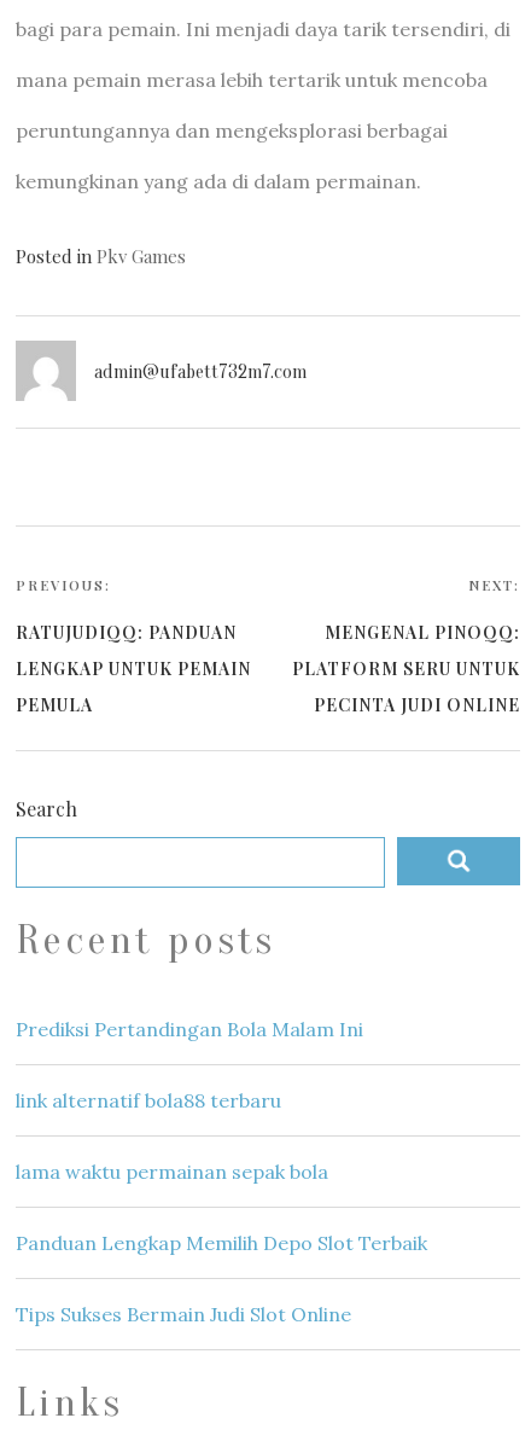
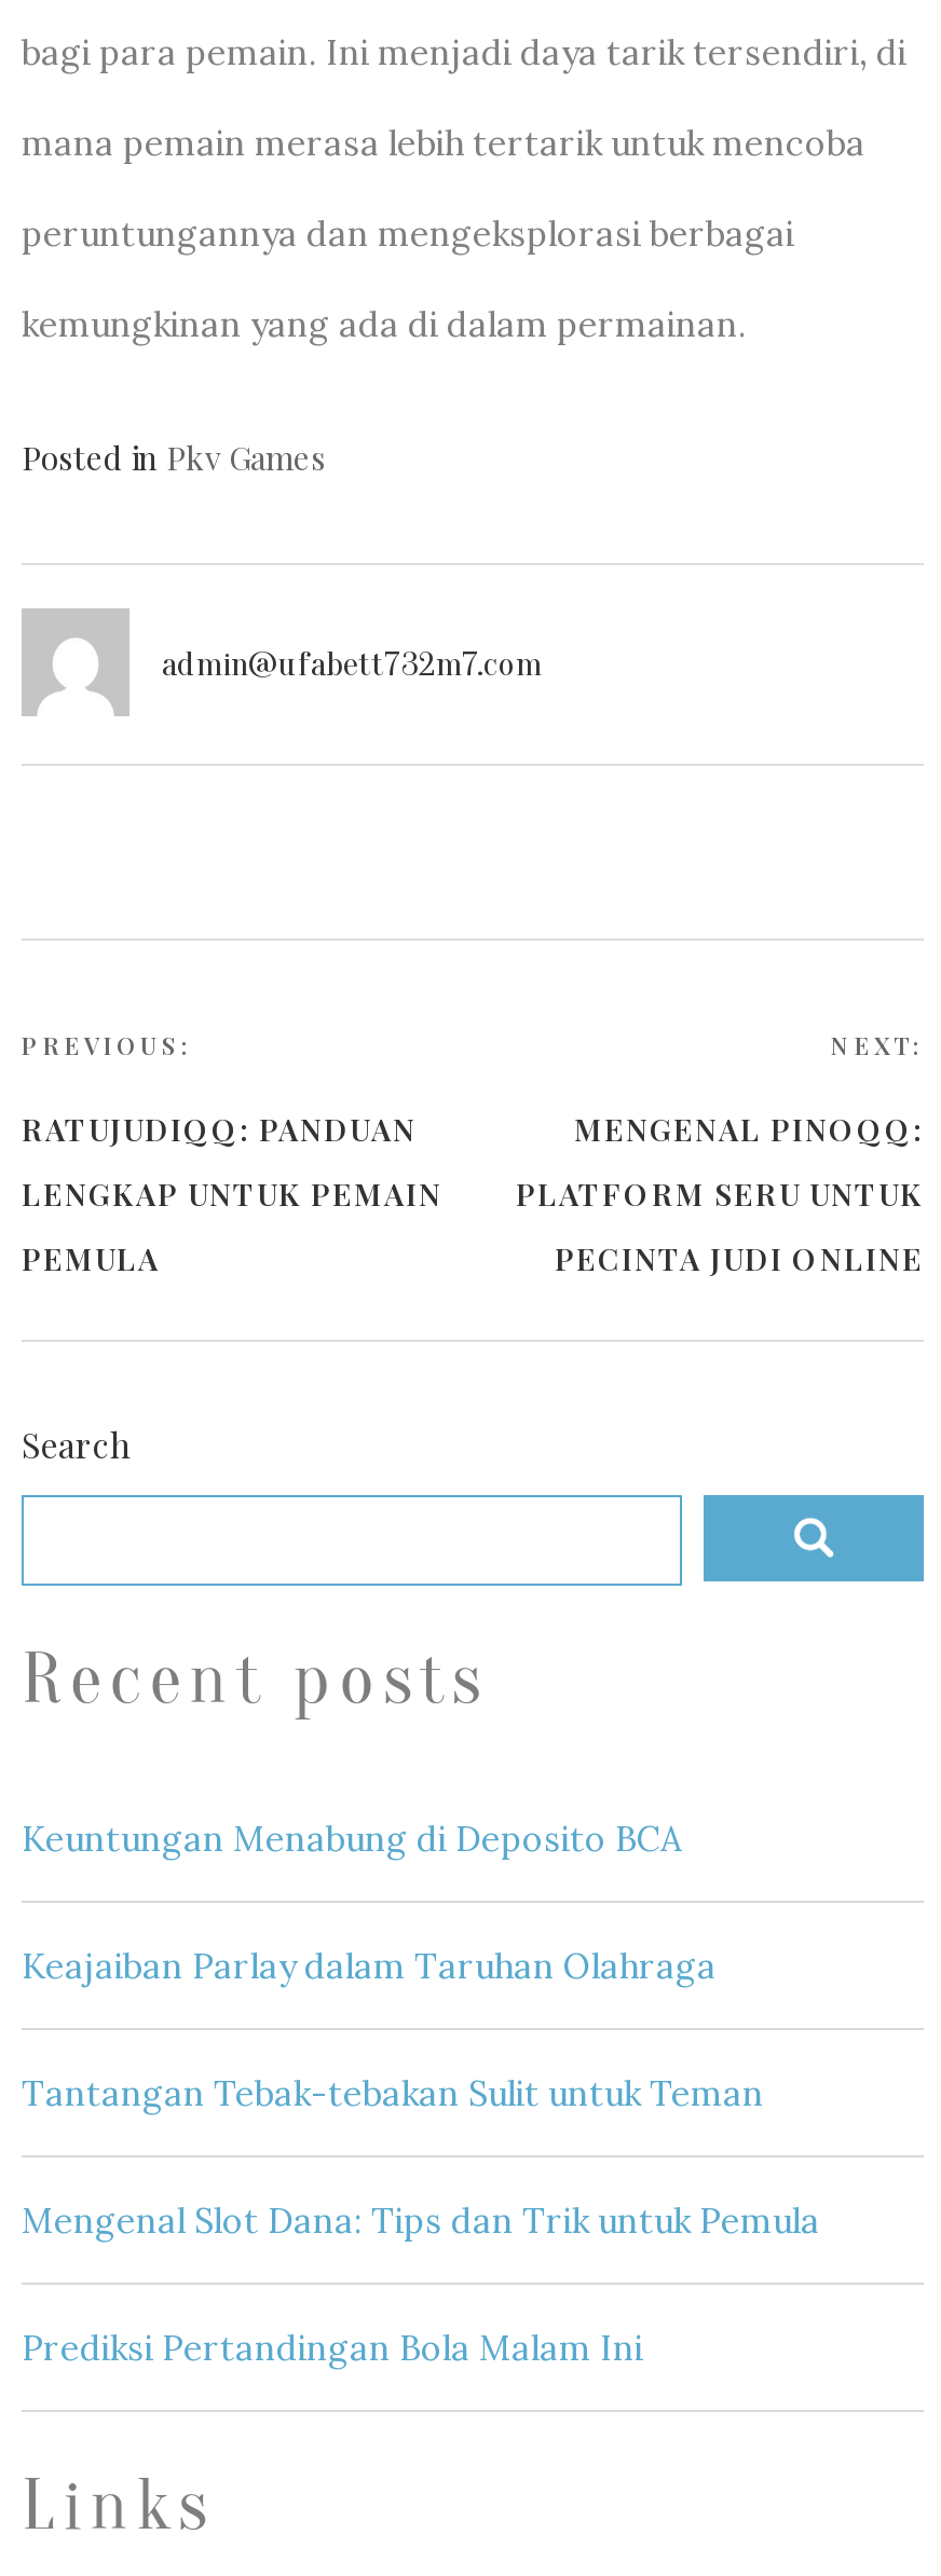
none -> [22,1816,820,2241] Keuntungan Menabung di Deposito BCA | Keajaiban Parlay dalam Taruhan Olahraga | Tantangan Tebak-tebakan Sulit untuk Teman | Mengenal Slot Dana: Tips dan Trik untuk Pemula
moved [16,1017,363,1041] -> [22,2325,643,2368]: Prediksi Pertandingan Bola Malam Ini
[16,1088,427,1326] link alternatif bola88 terbaru | lama waktu permainan sepak bola | Panduan Lengkap Memilih Depo Slot Terbaik | Tips Sukses Bermain Judi Slot Online -> none

